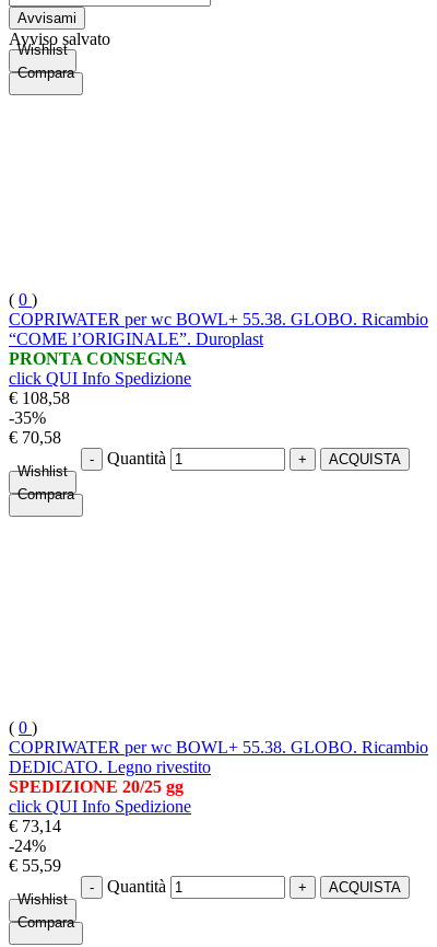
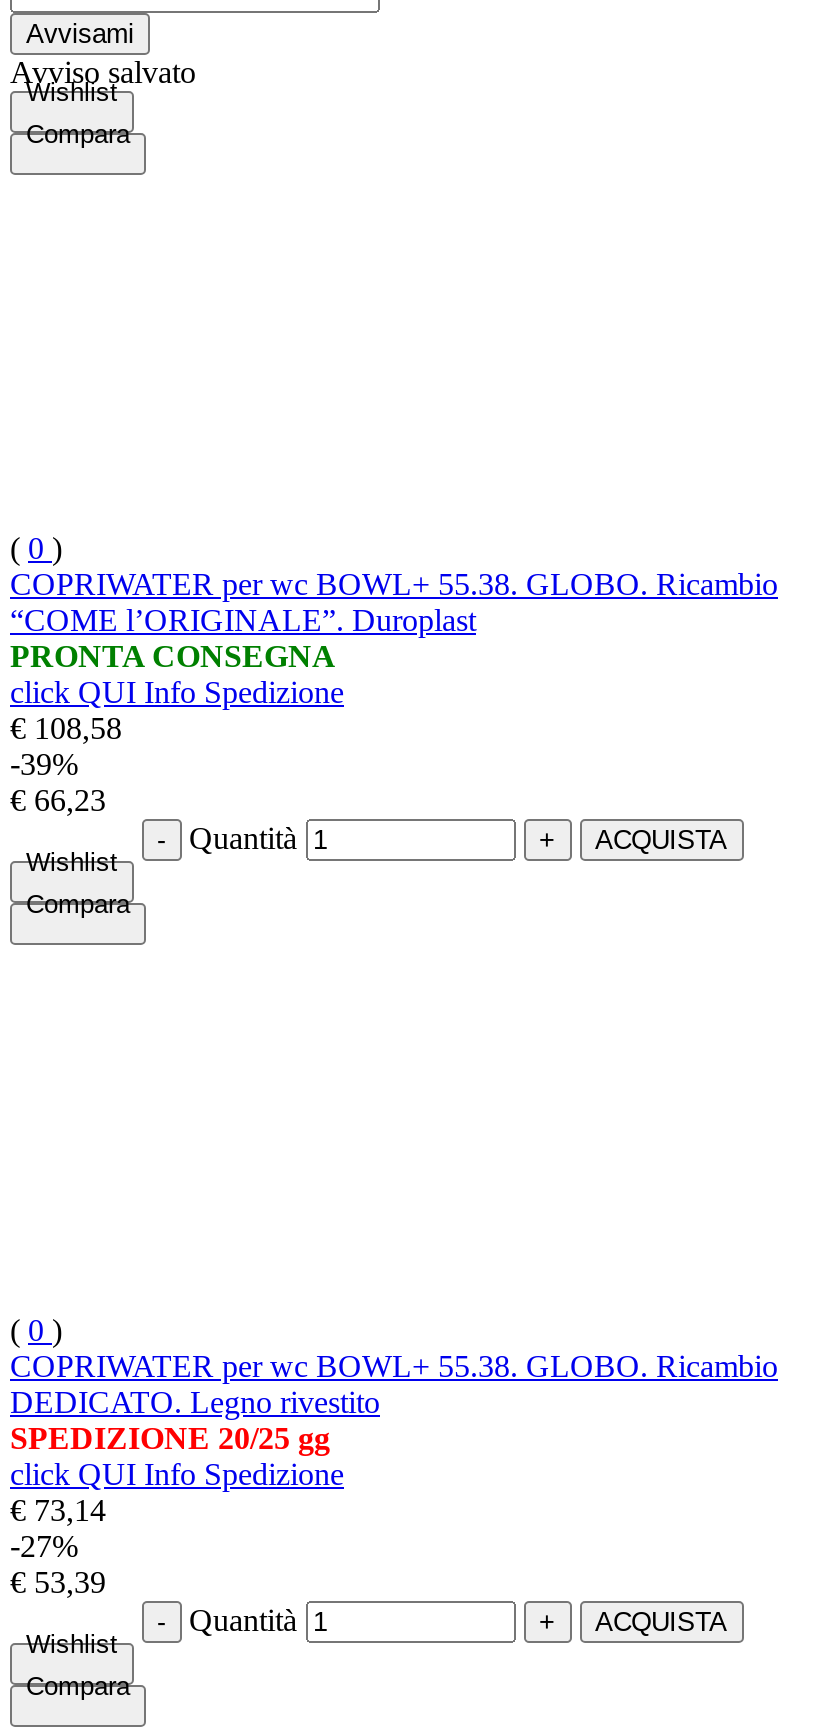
[9,408,46,427] -35% -> [10,747,78,781] -39%
[9,428,61,447] € 70,58 -> [10,783,106,817] € 66,23
[9,836,46,855] -24% -> [10,1529,78,1563] -27%
[9,856,61,875] € 55,59 -> [10,1565,106,1599] € 53,39

